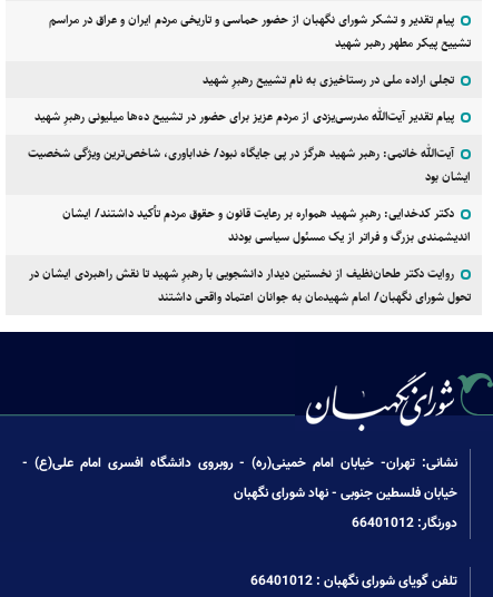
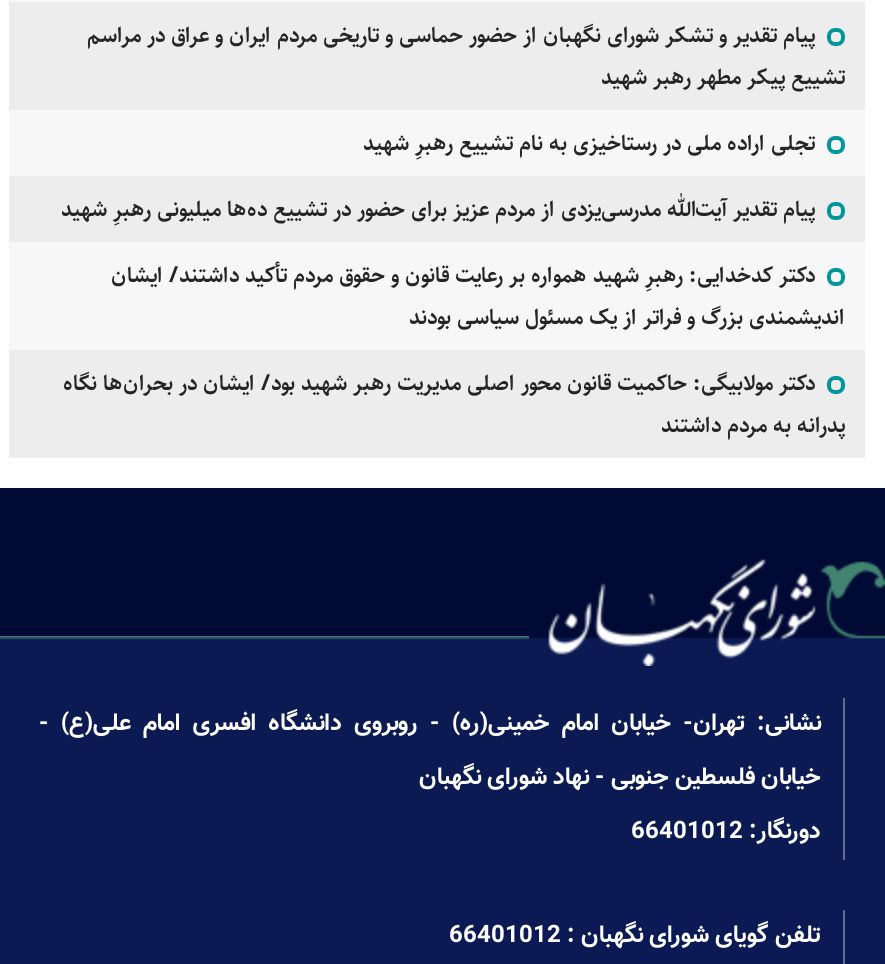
[28,143,471,186] آیت‌الله خاتمی: رهبر شهید هرگز در پی جایگاه نبود/ خداباوری، شاخص‌ترین ویژگی شخصیت | ایشان بود -> none
[29,264,471,306] روایت دکتر طحان‌نظیف از نخستین دیدار دانشجویی با رهبرِ شهید تا نقش راهبردی ایشان در | تحول شورای نگهبان/ امام شهیدمان به جوانان اعتماد واقعی داشتند -> [63,366,845,442] دکتر مولابیگی: حاکمیت قانون محور اصلی مدیریت رهبر شهید بود/ ایشان در بحران‌ها نگاه | پدرانه به مردم داشتند

